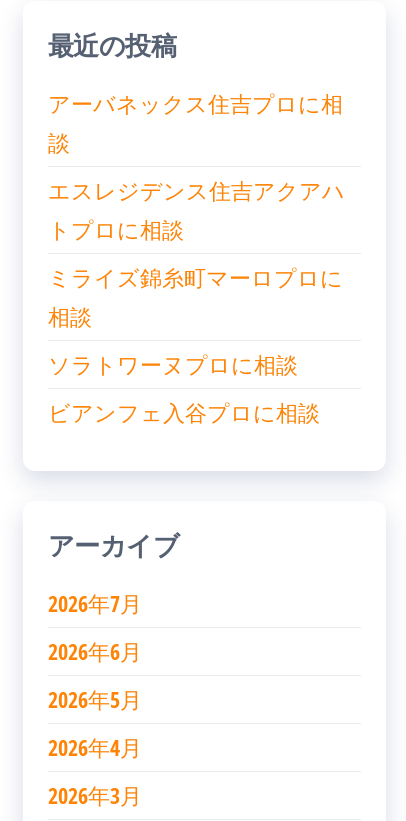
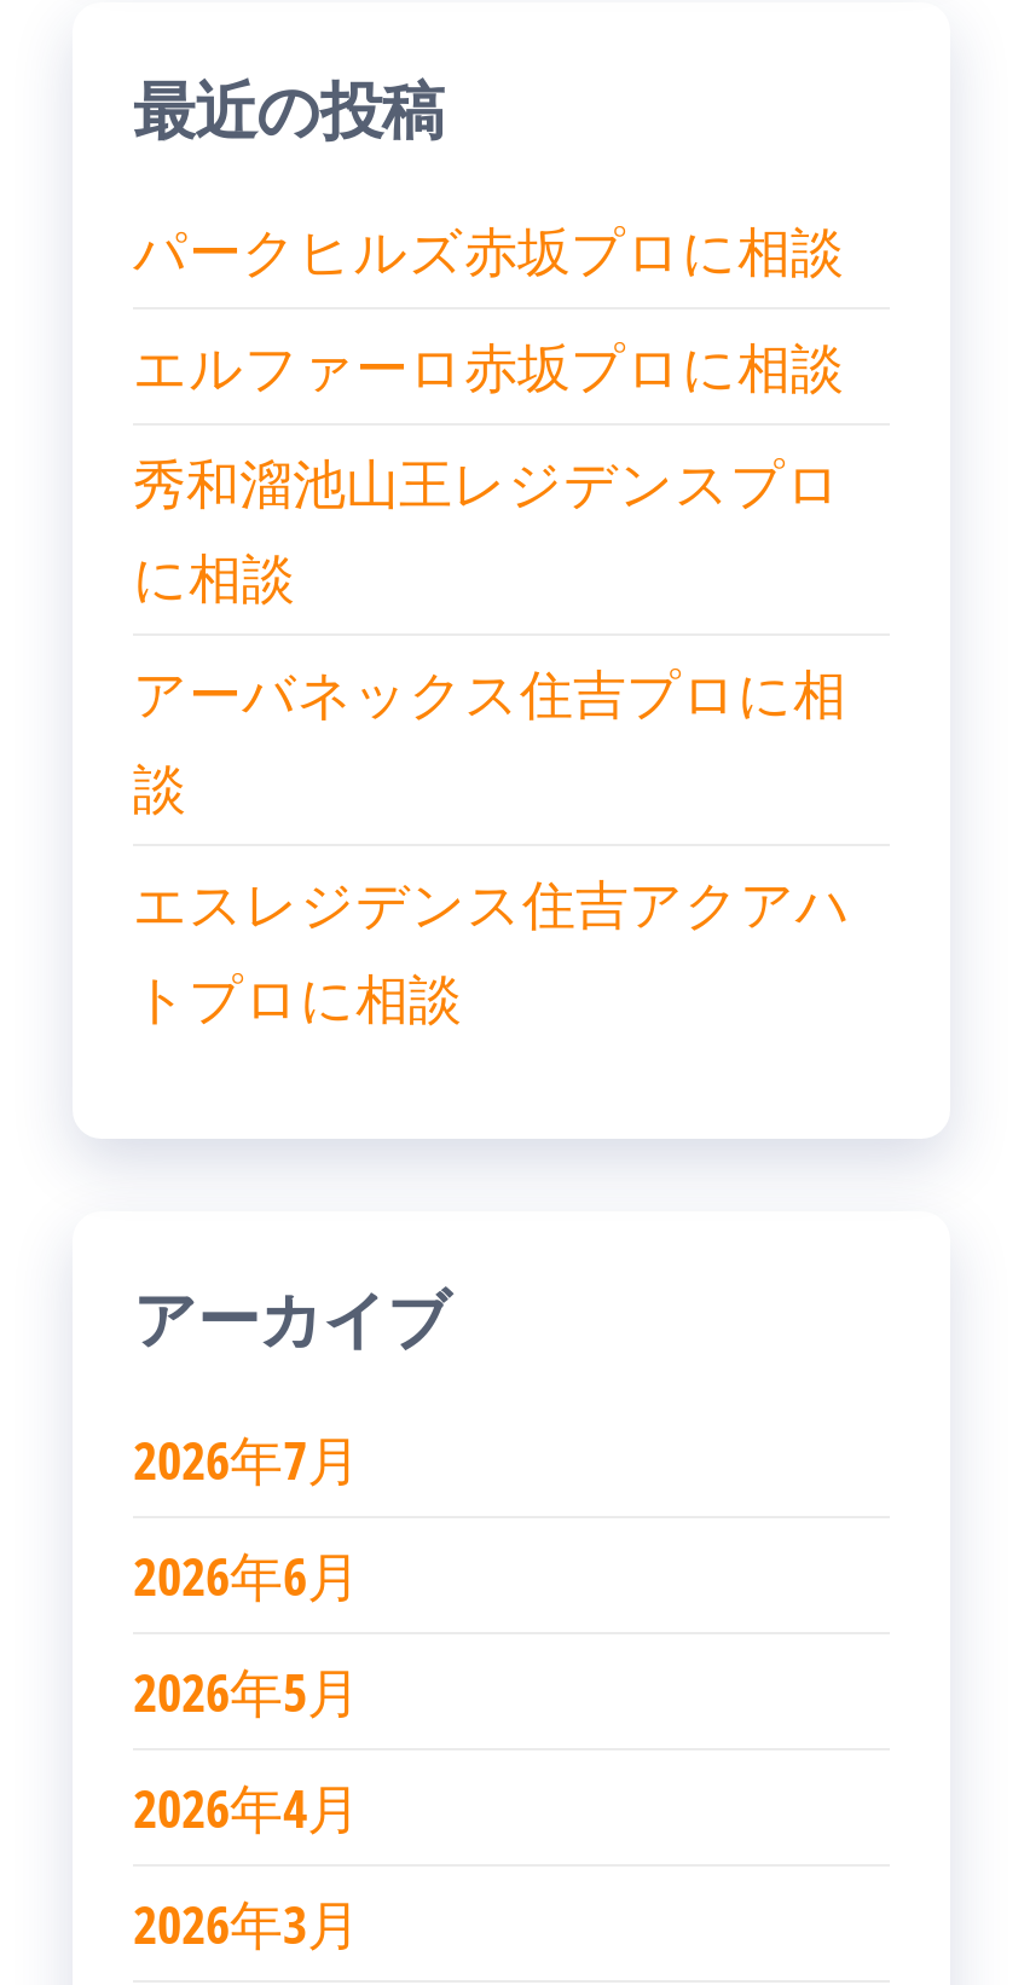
none -> [133,213,844,612] パークヒルズ赤坂プロに相談 | エルファーロ赤坂プロに相談 | 秀和溜池山王レジデンスプロ | に相談
moved [48,88,345,244] -> [133,655,851,1032]: アーバネックス住吉プロに相 | 談 | エスレジデンス住吉アクアハ | トプロに相談
[48,262,343,427] ミライズ錦糸町マーロプロに | 相談 | ソラトワーヌプロに相談 | ビアンフェ入谷プロに相談 -> none

